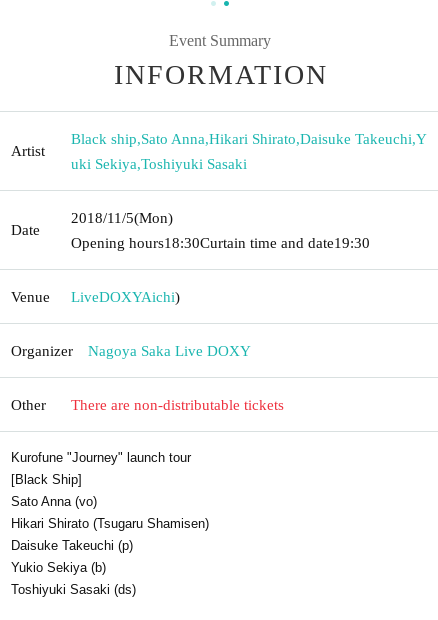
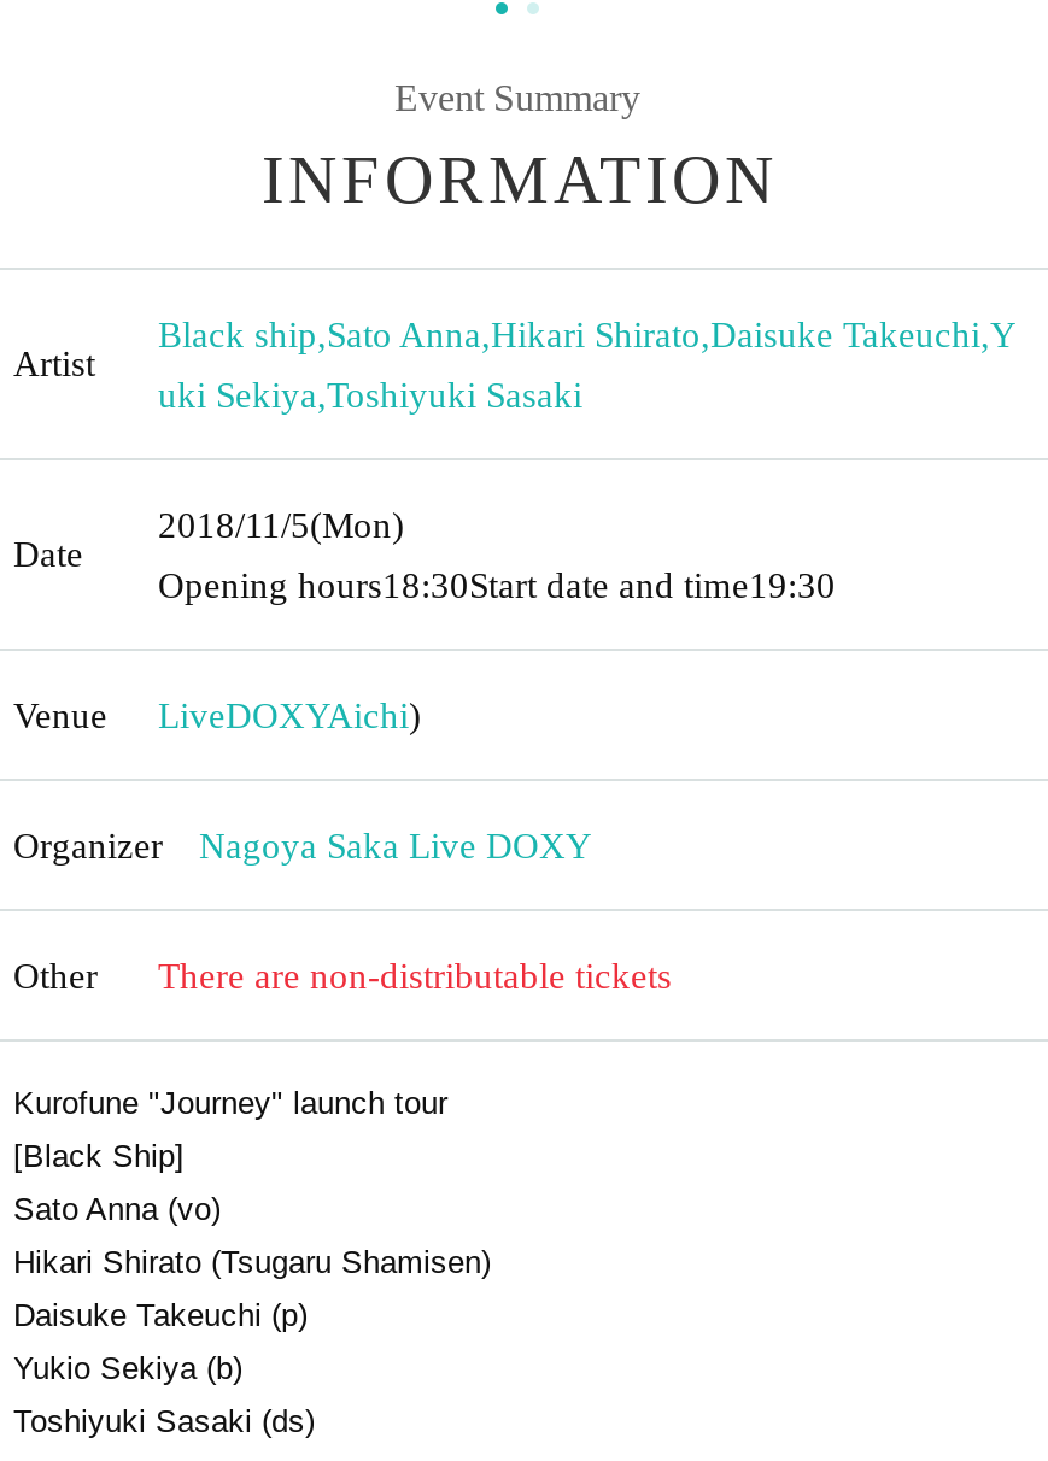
[71,234,370,250] Opening hours18:30Curtain time and date19:30 -> [158,565,836,604] Opening hours18:30Start date and time19:30

